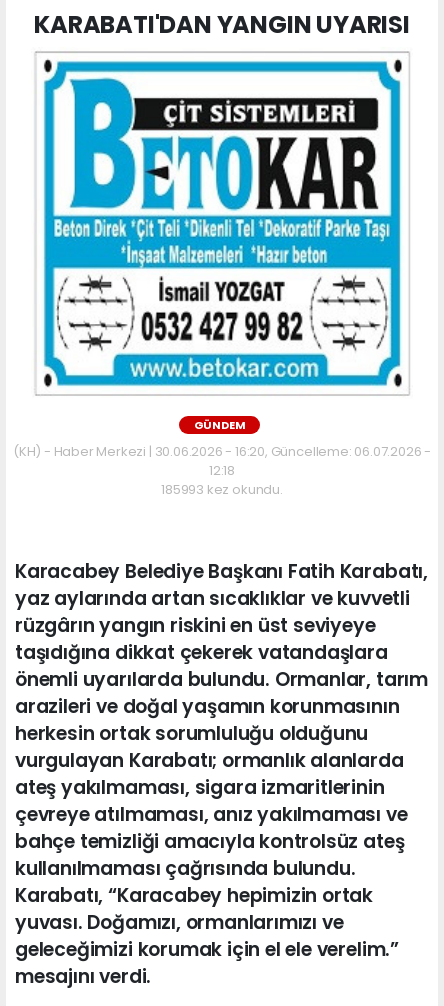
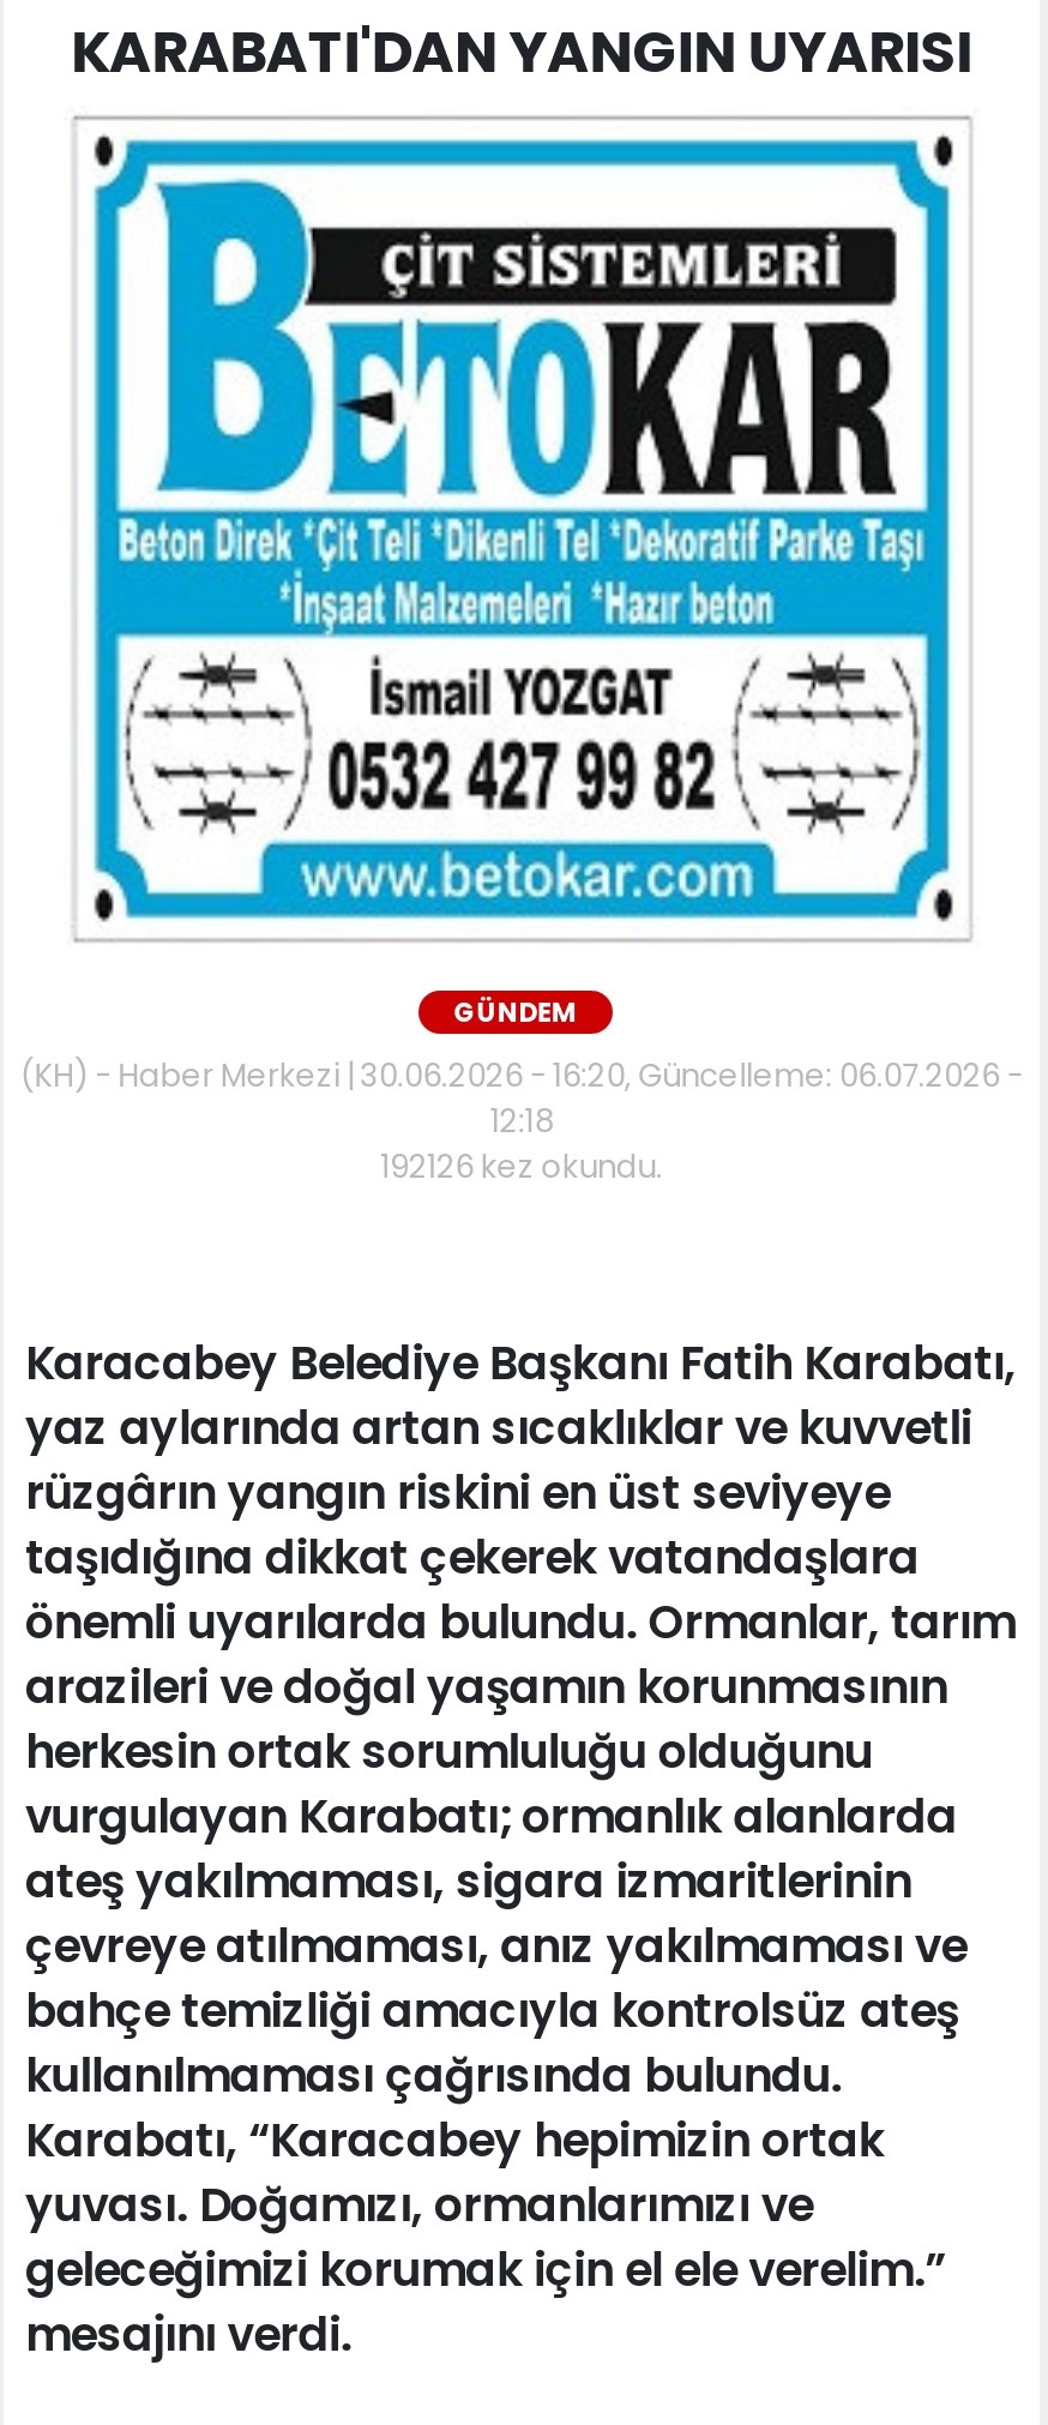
[161,479,283,498] 185993 kez okundu. -> [381,1143,663,1189] 192126 kez okundu.

